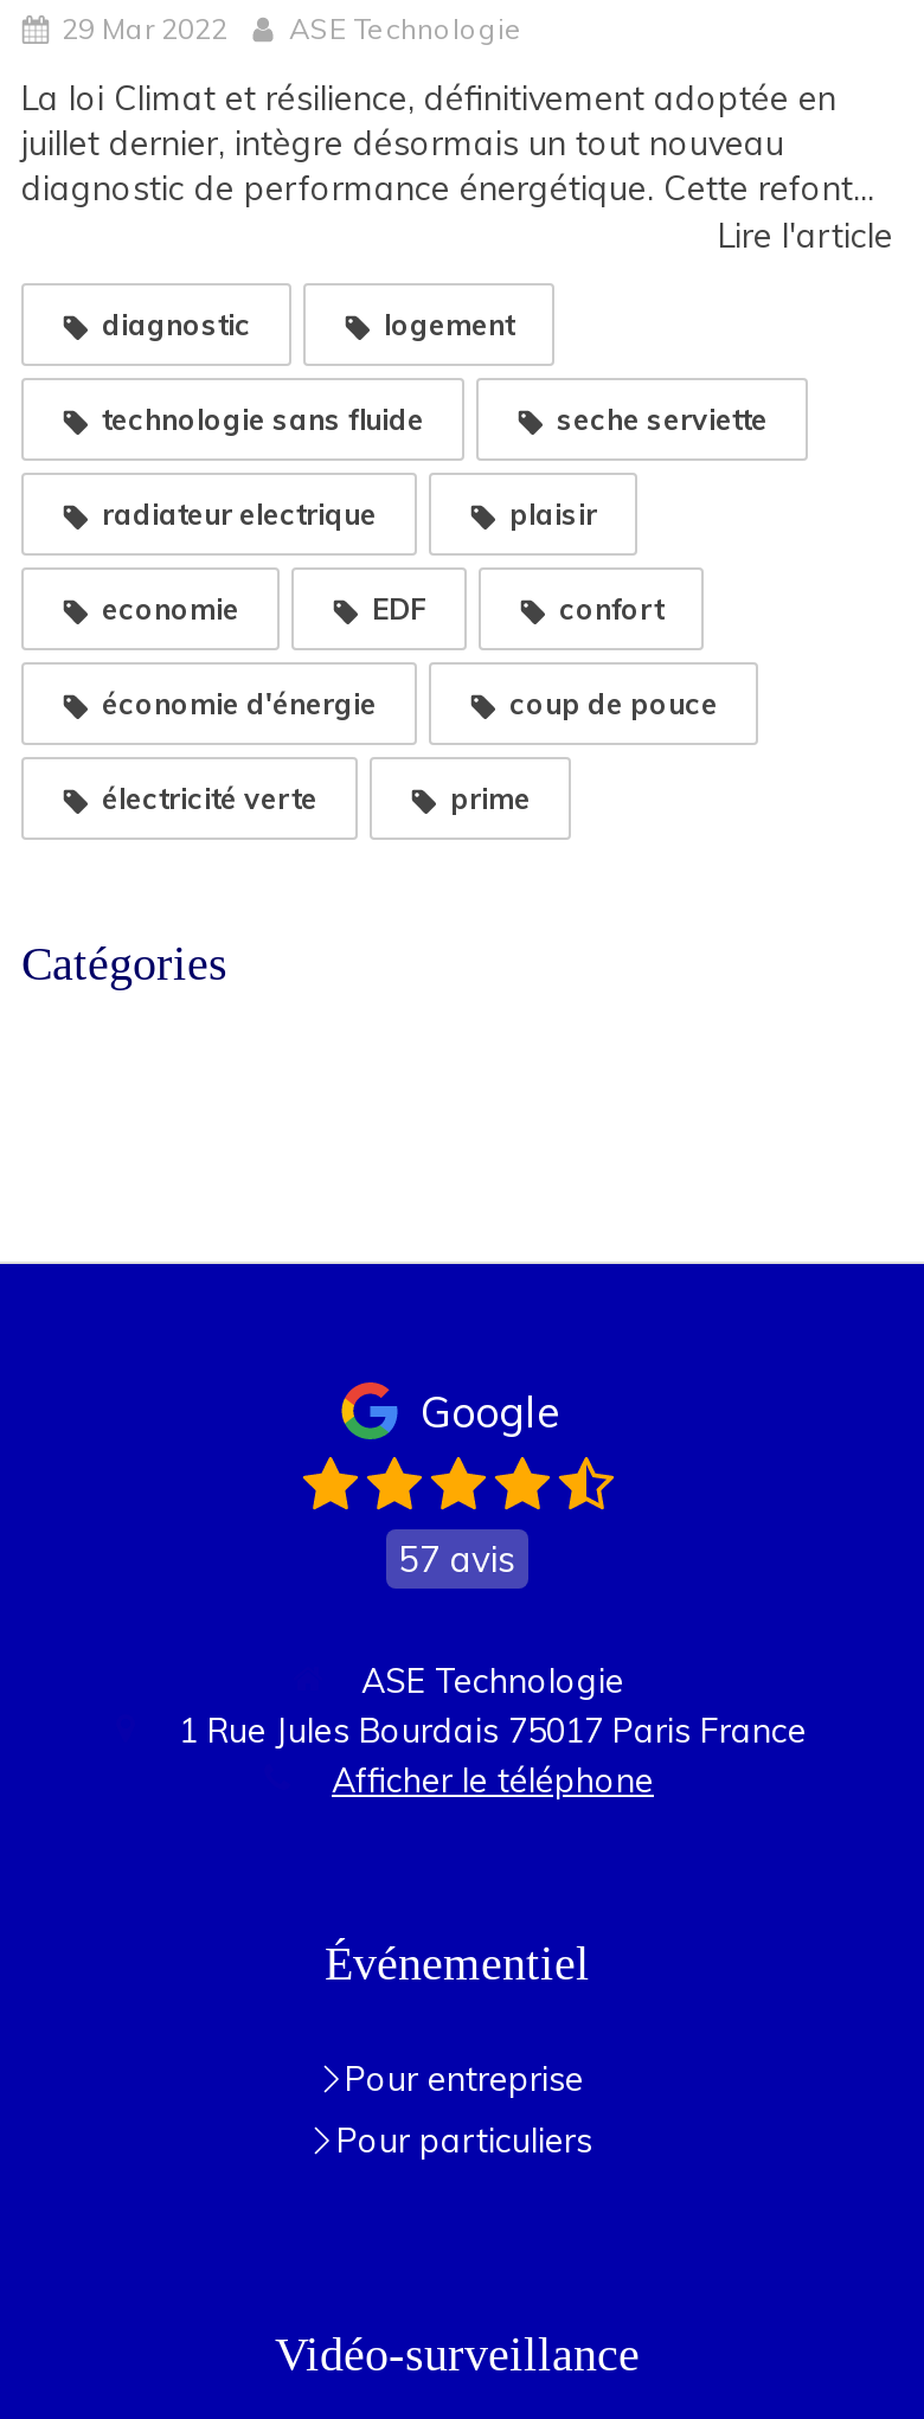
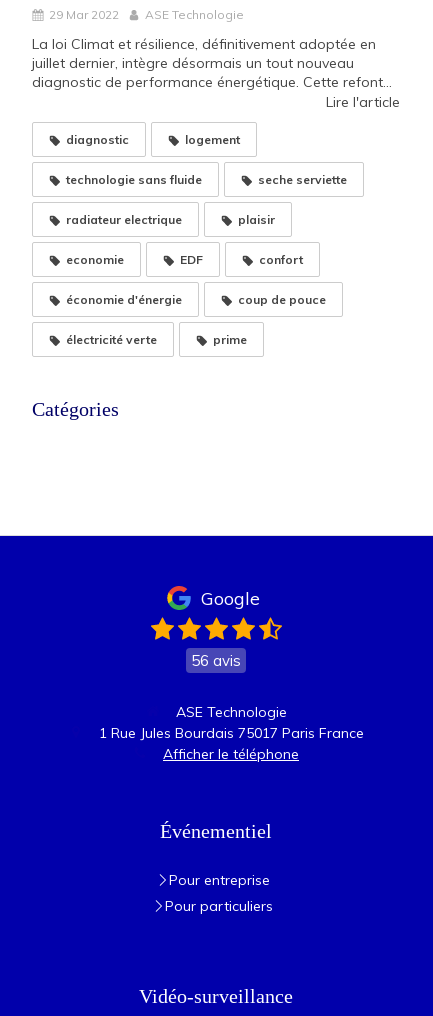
[398,1536,516,1581] 57 avis -> [191,651,241,670] 56 avis

